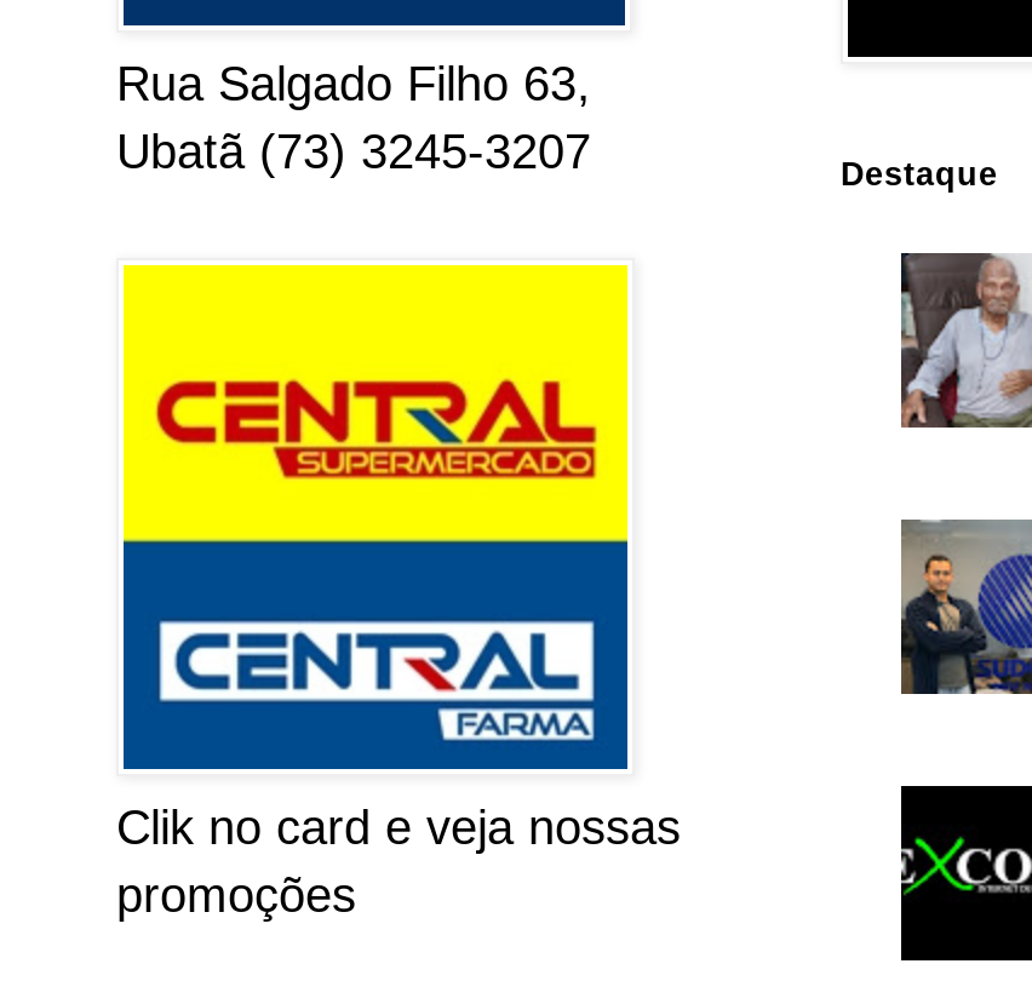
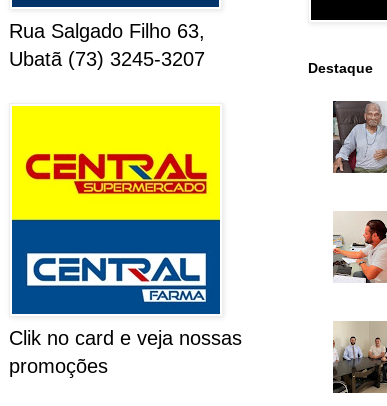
[899,520,1025,696] [image] -> [333,212,384,283] [image]
[899,784,1025,963] [image] -> [332,321,384,394] [image]

